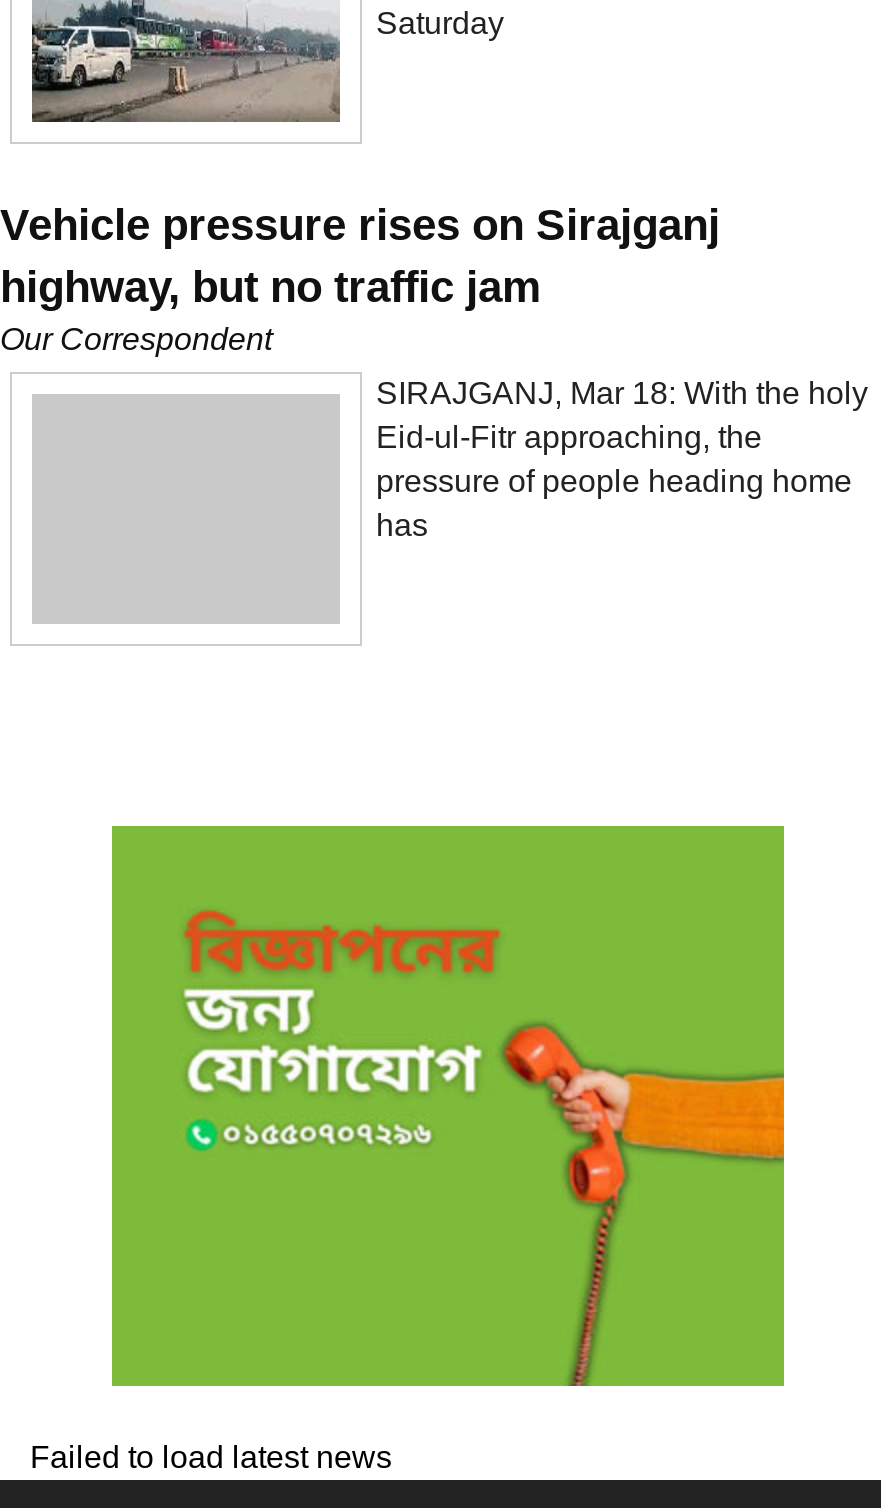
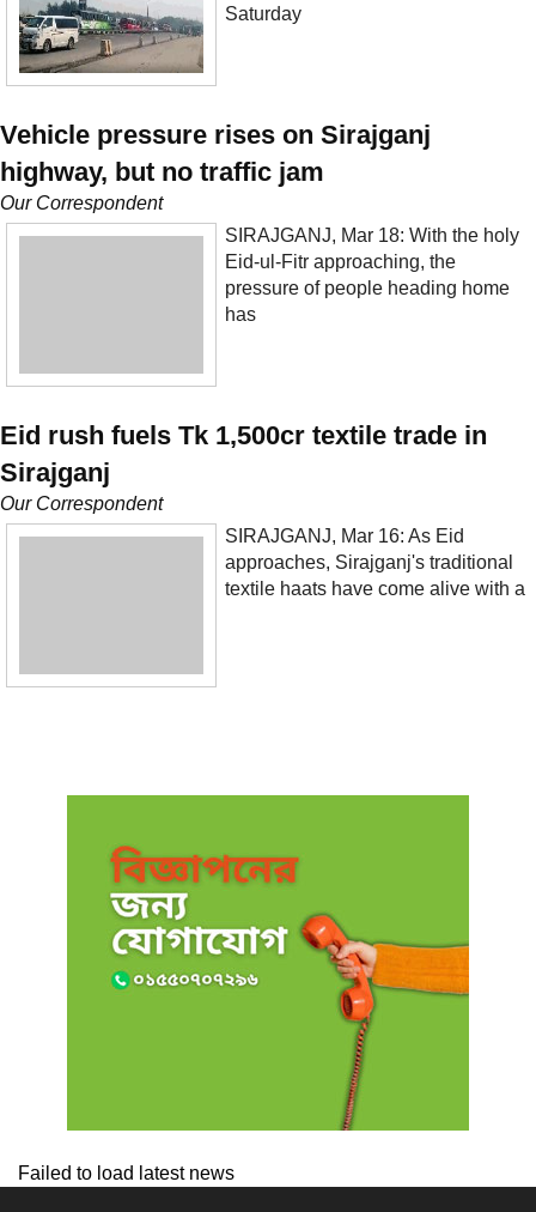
none -> [0,420,525,599] Eid rush fuels Tk 1,500cr textile trade in | Sirajganj | Our Correspondent | SIRAJGANJ, Mar 16: As Eid | approaches, Sirajganj's traditional | textile haats have come alive with a

